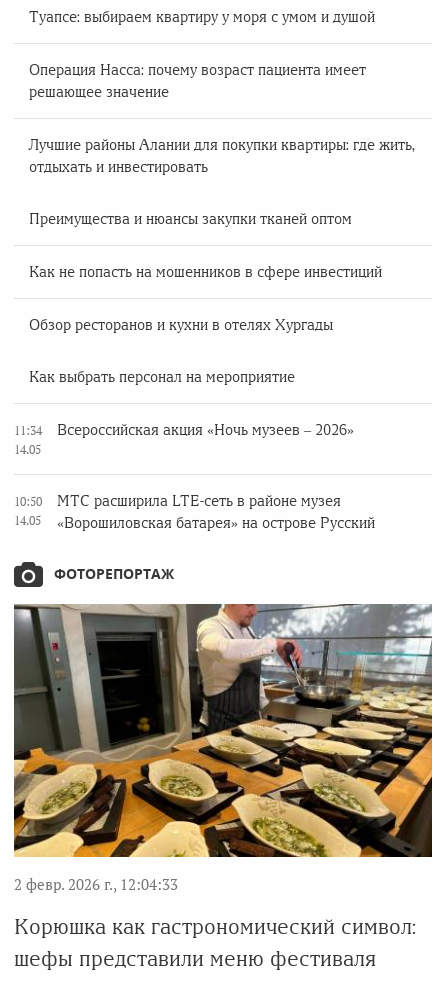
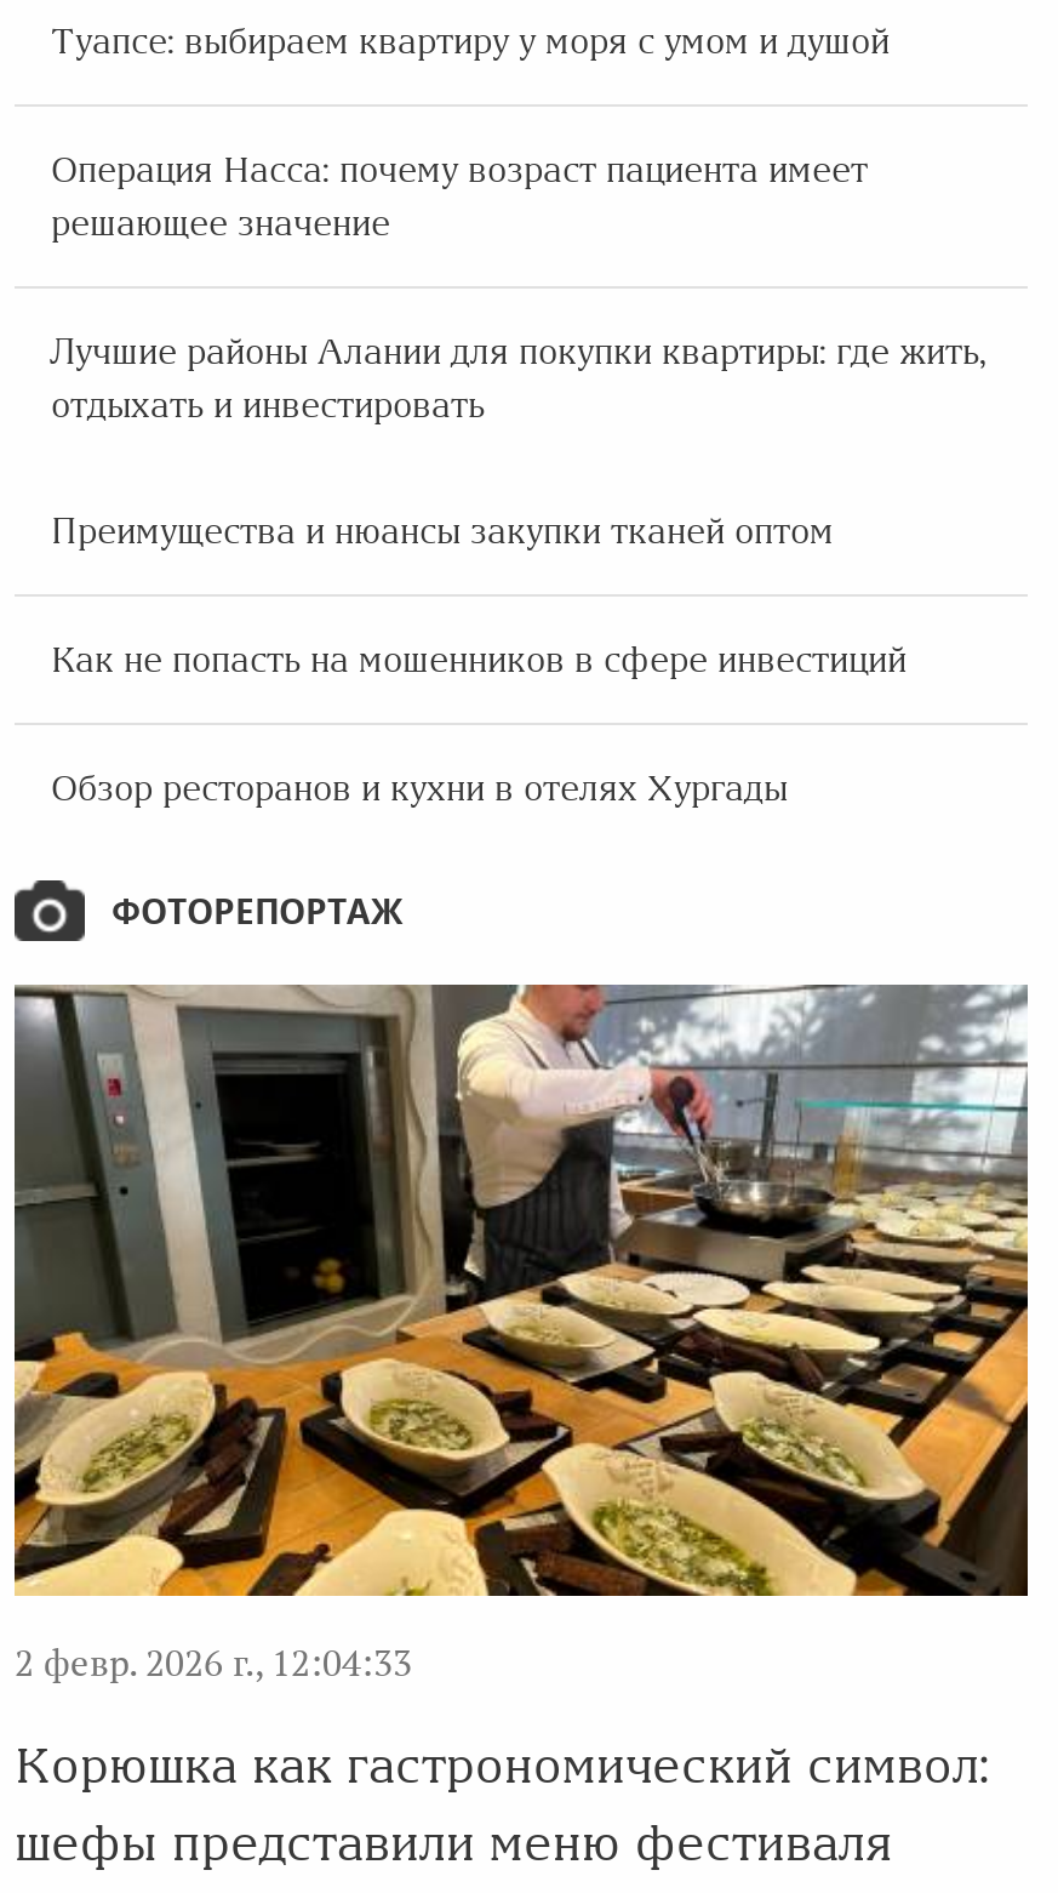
[14,369,295,457] Как выбрать персонал на мероприятие | 11:34 | 14.05 -> none
[57,422,354,438] Всероссийская акция «Ночь музеев – 2026» -> none
[14,494,42,528] 10:50 | 14.05 -> none
[57,493,375,531] МТС расширила LTE-сеть в районе музея | «Ворошиловская батарея» на острове Русский -> none

